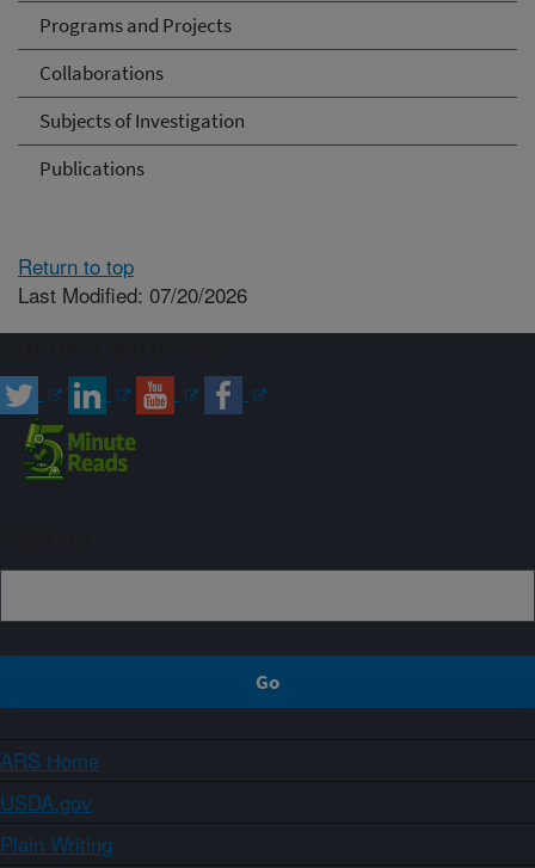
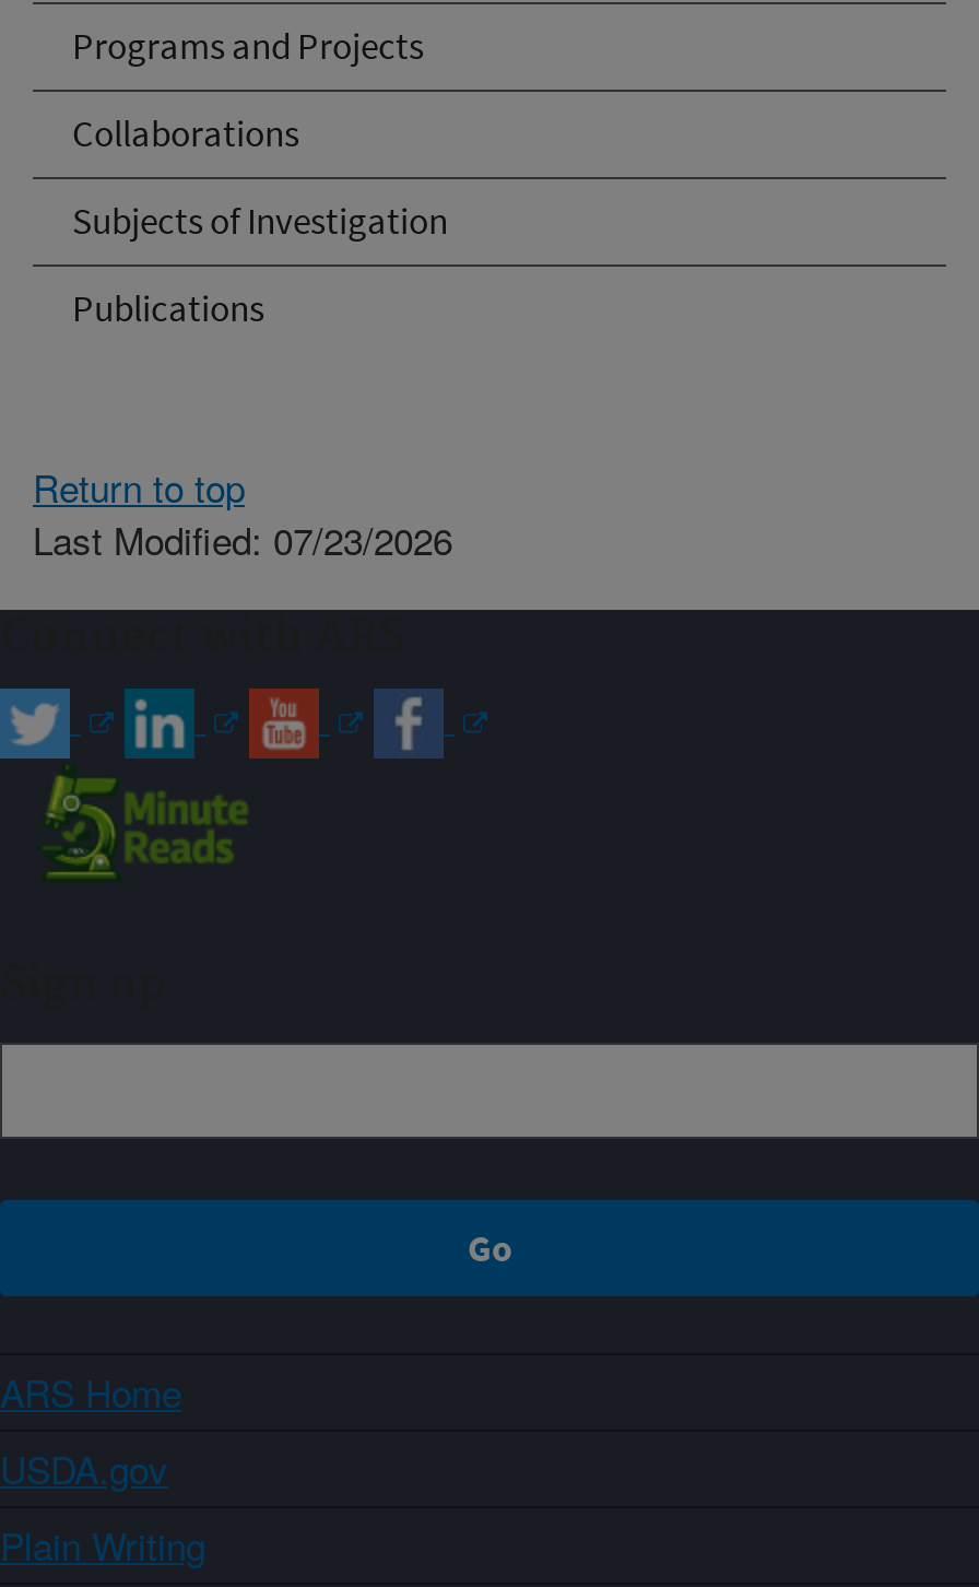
[18,279,247,309] Last Modified: 07/20/2026 -> [33,510,452,565] Last Modified: 07/23/2026

